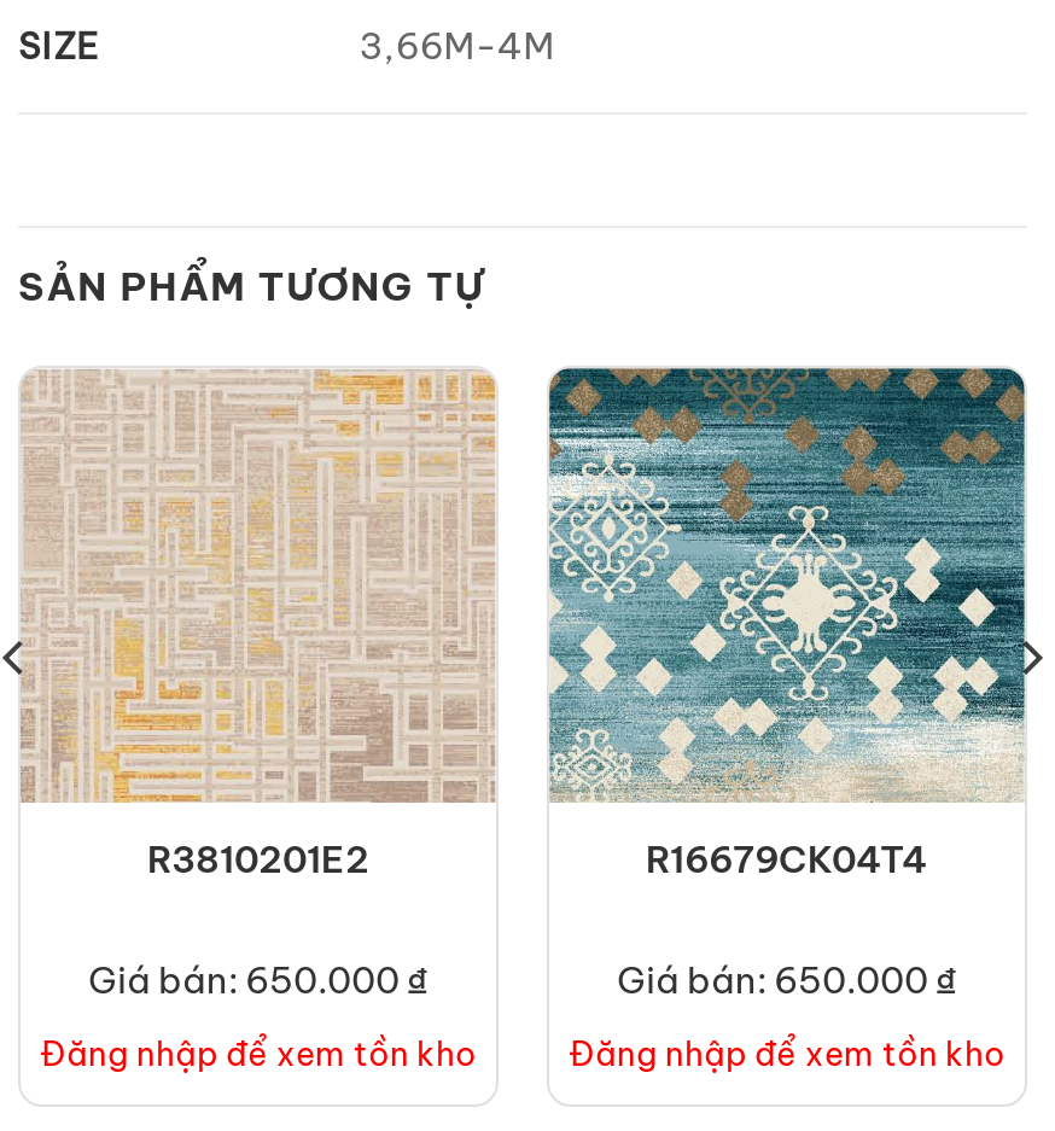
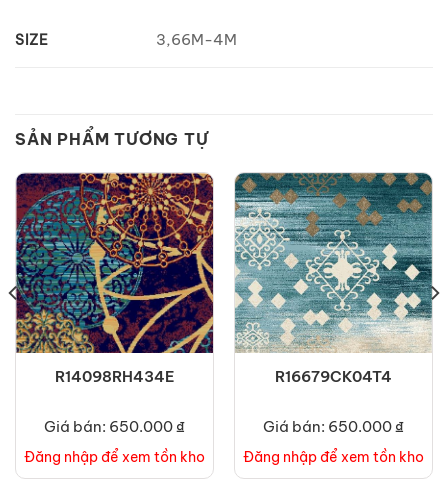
[18,368,499,882] [image] | R3810201E2 -> [15,172,214,386] [image] | R14098RH434E

